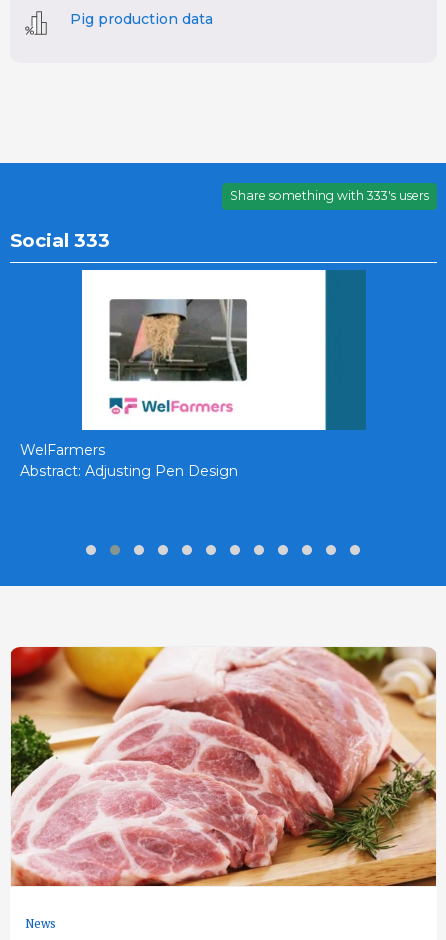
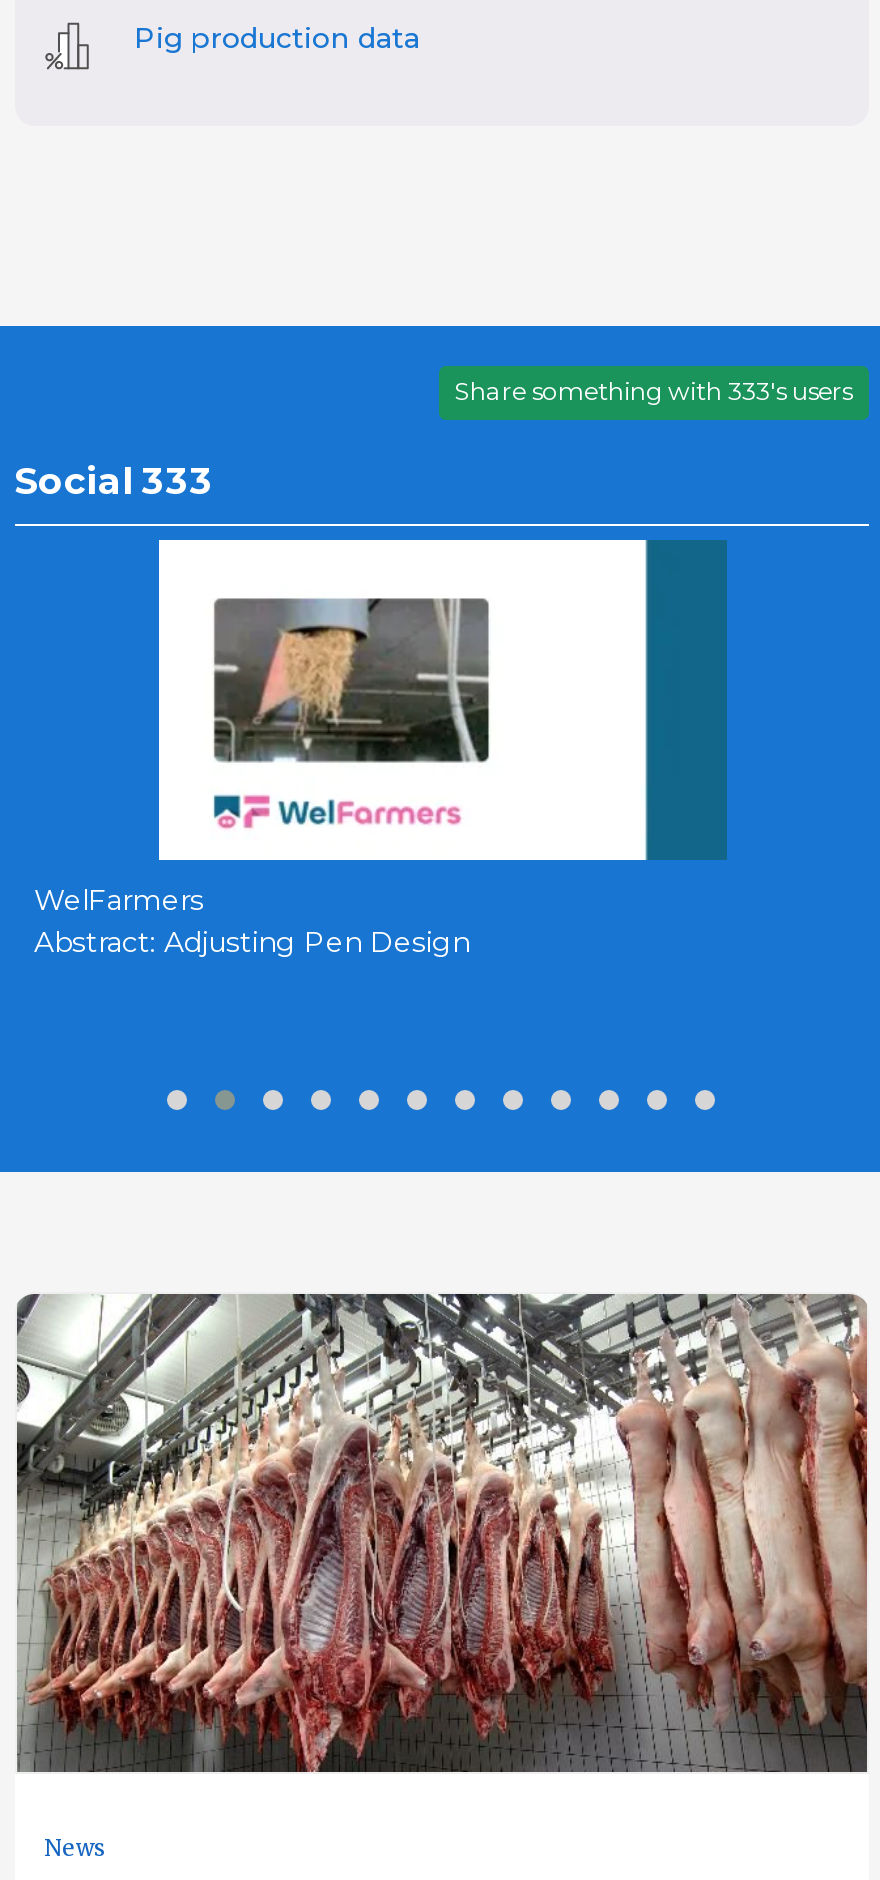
[10,646,437,887] [image] -> [15,1292,869,1774] [image]

